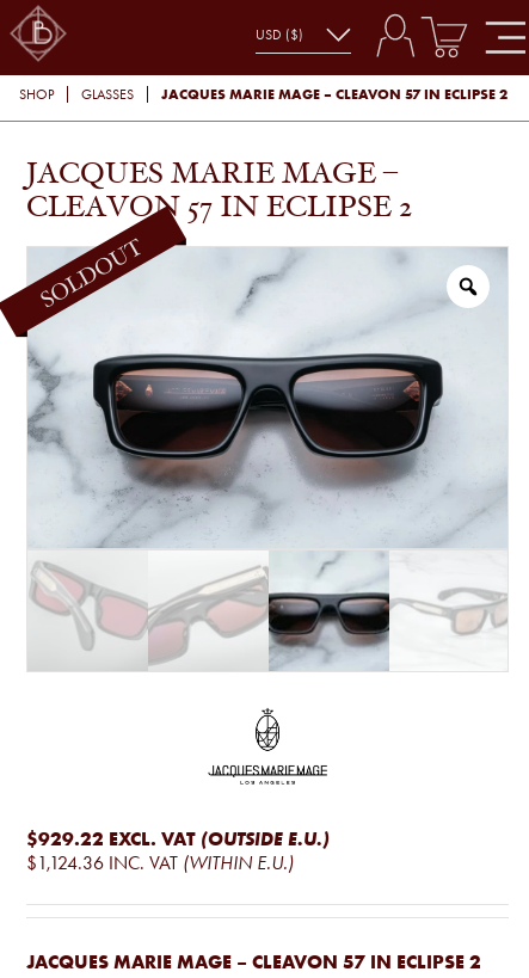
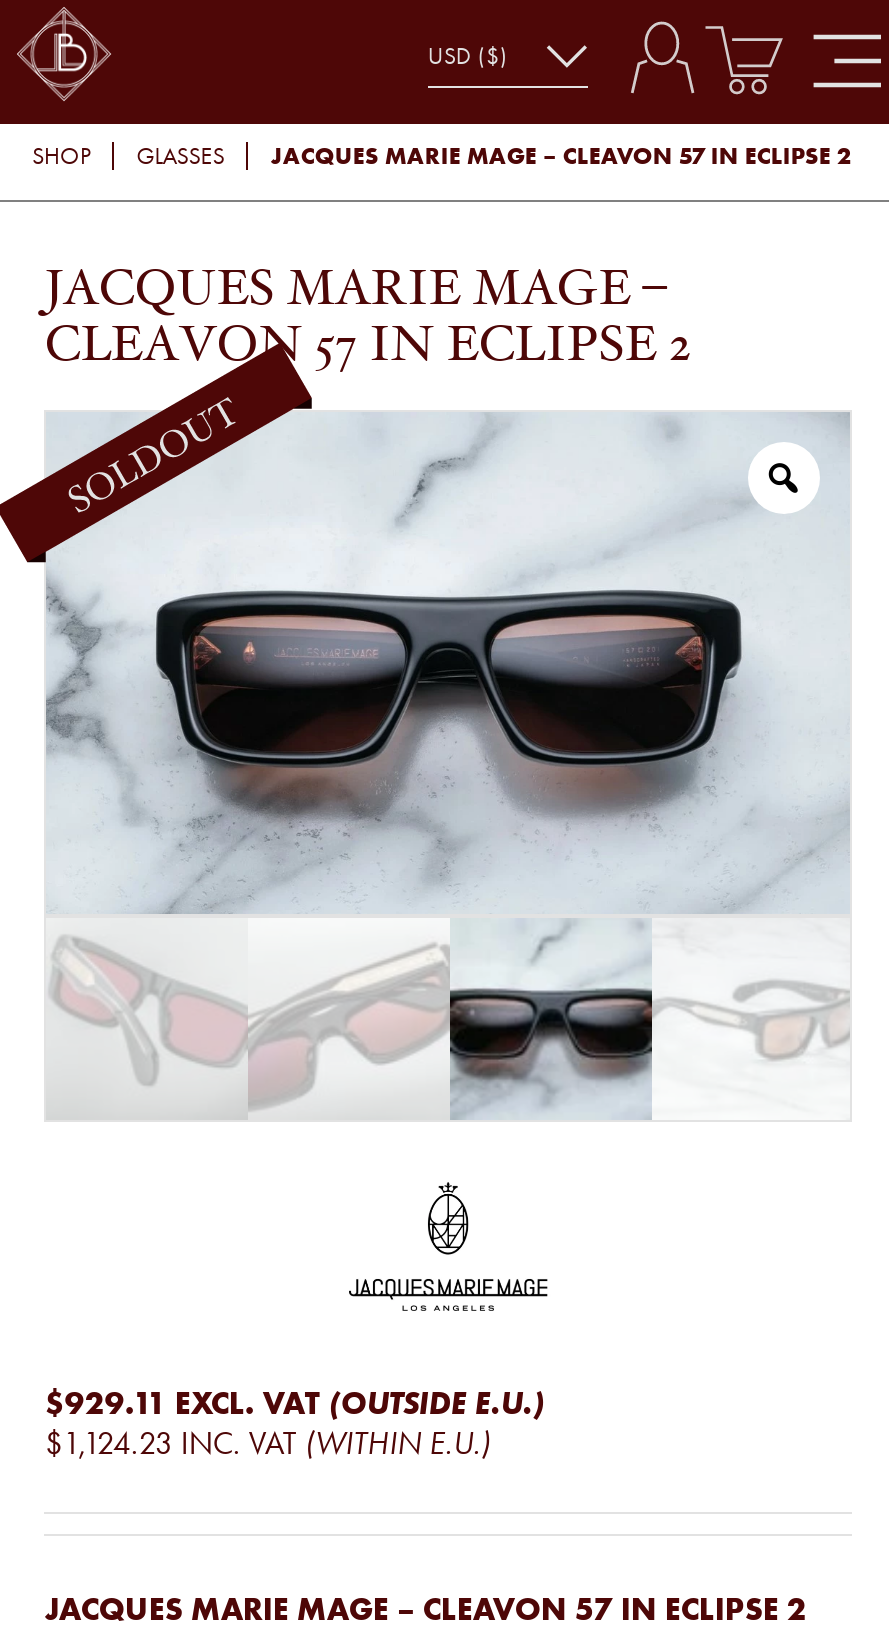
[27,826,330,850] $929.22 EXCL. VAT (OUTSIDE E.U.) -> [45,1381,545,1421] $929.11 EXCL. VAT (OUTSIDE E.U.)
[27,851,294,874] $1,124.36 INC. VAT (WITHIN E.U.) -> [45,1423,491,1461] $1,124.23 INC. VAT (WITHIN E.U.)

